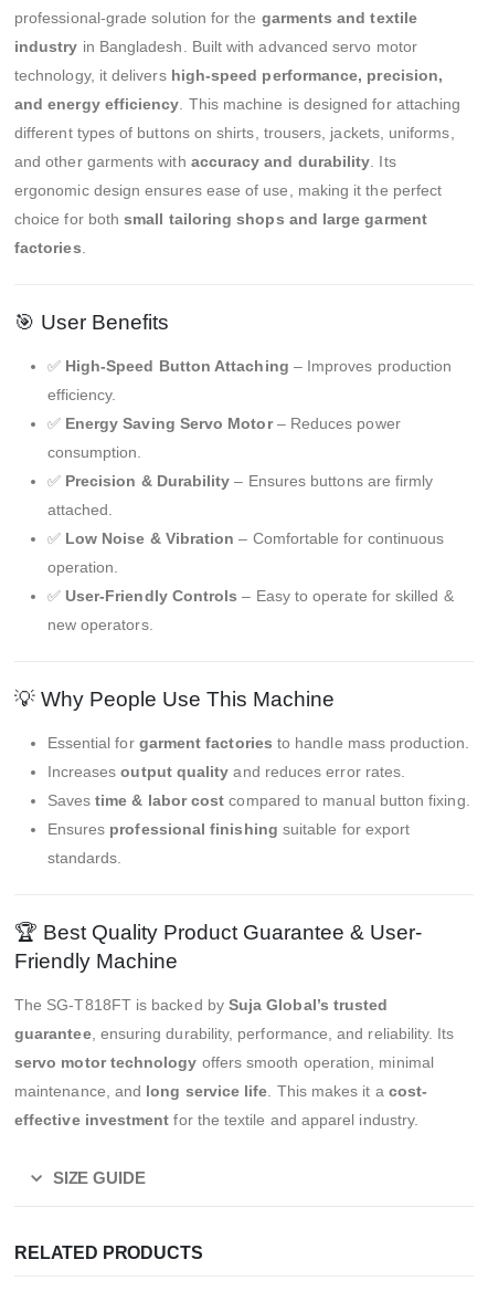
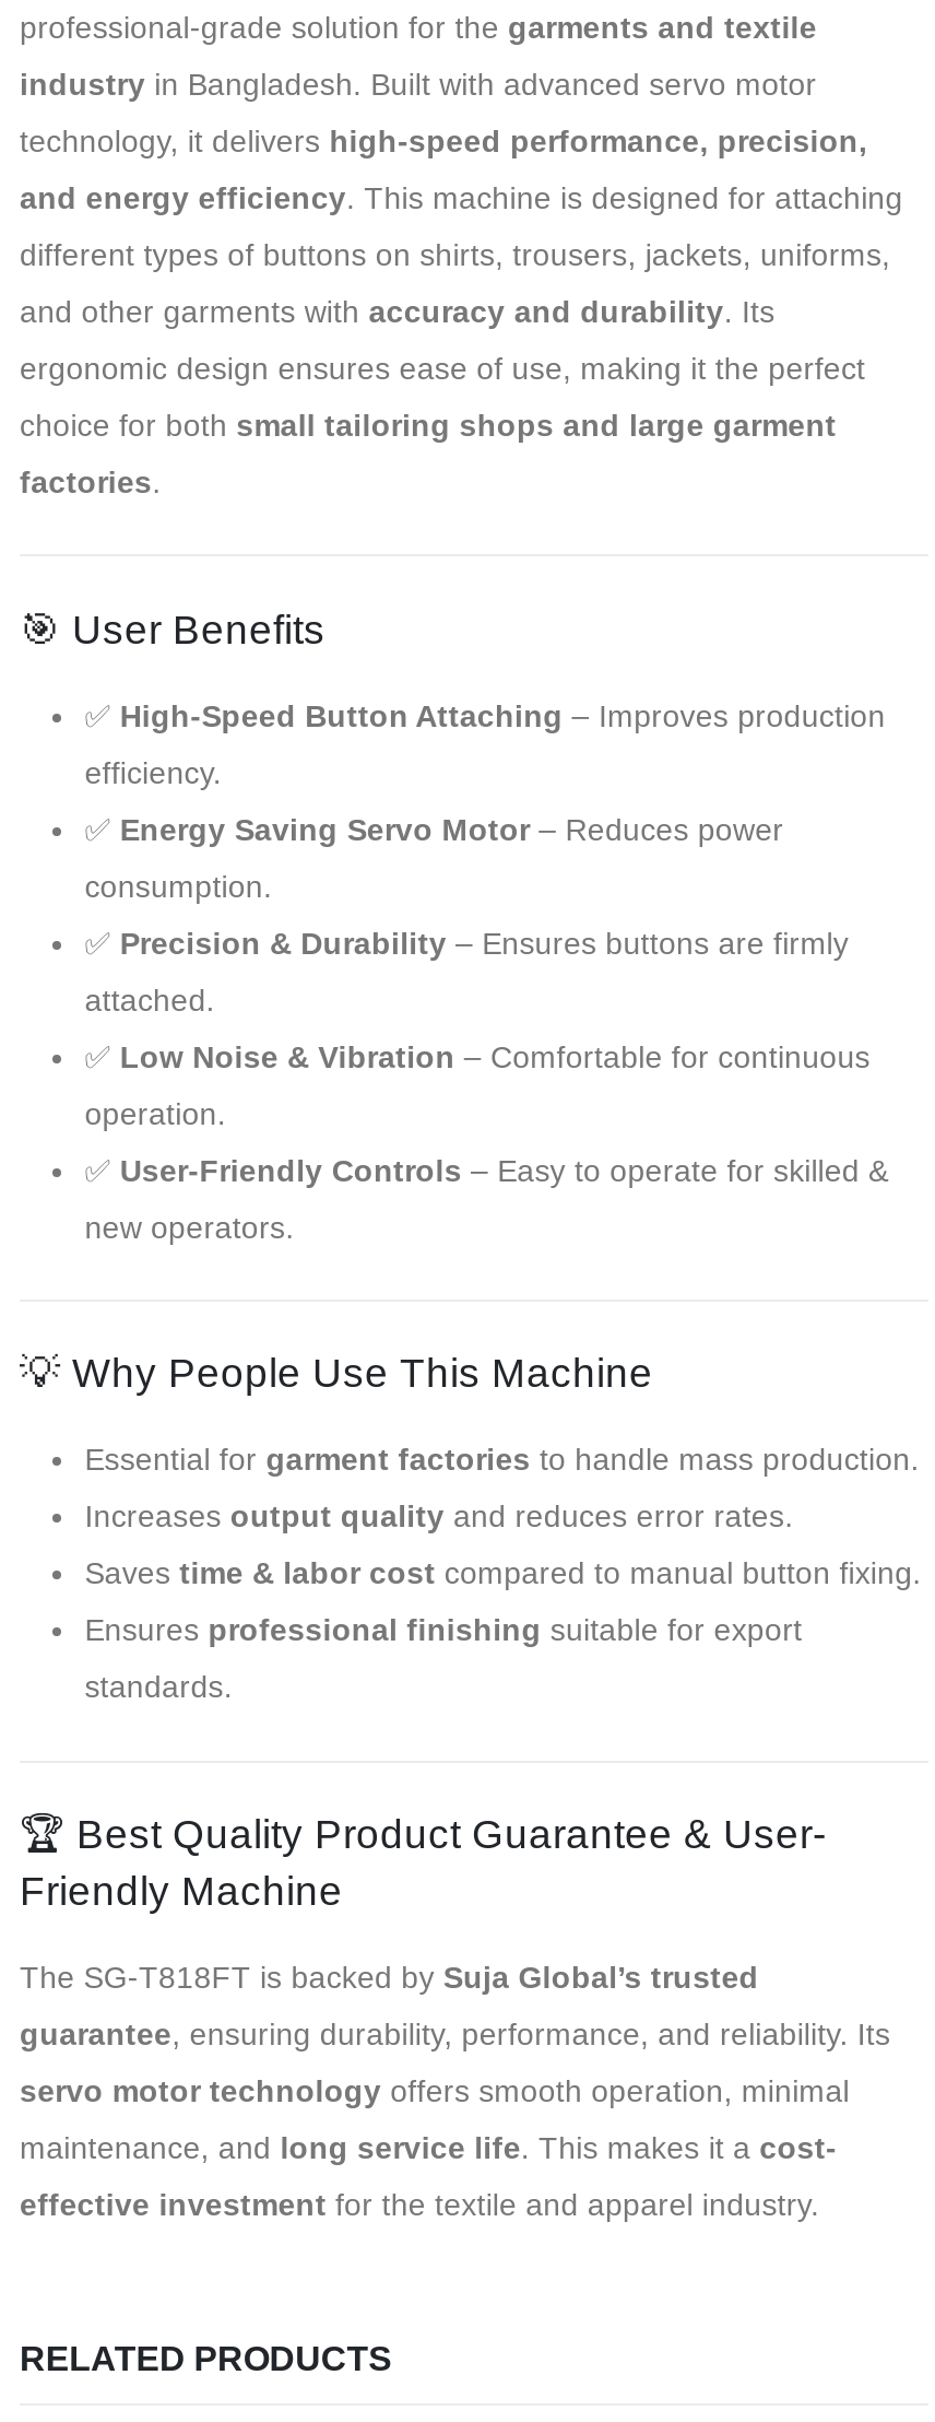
[53,1169,145,1187] SIZE GUIDE -> none

